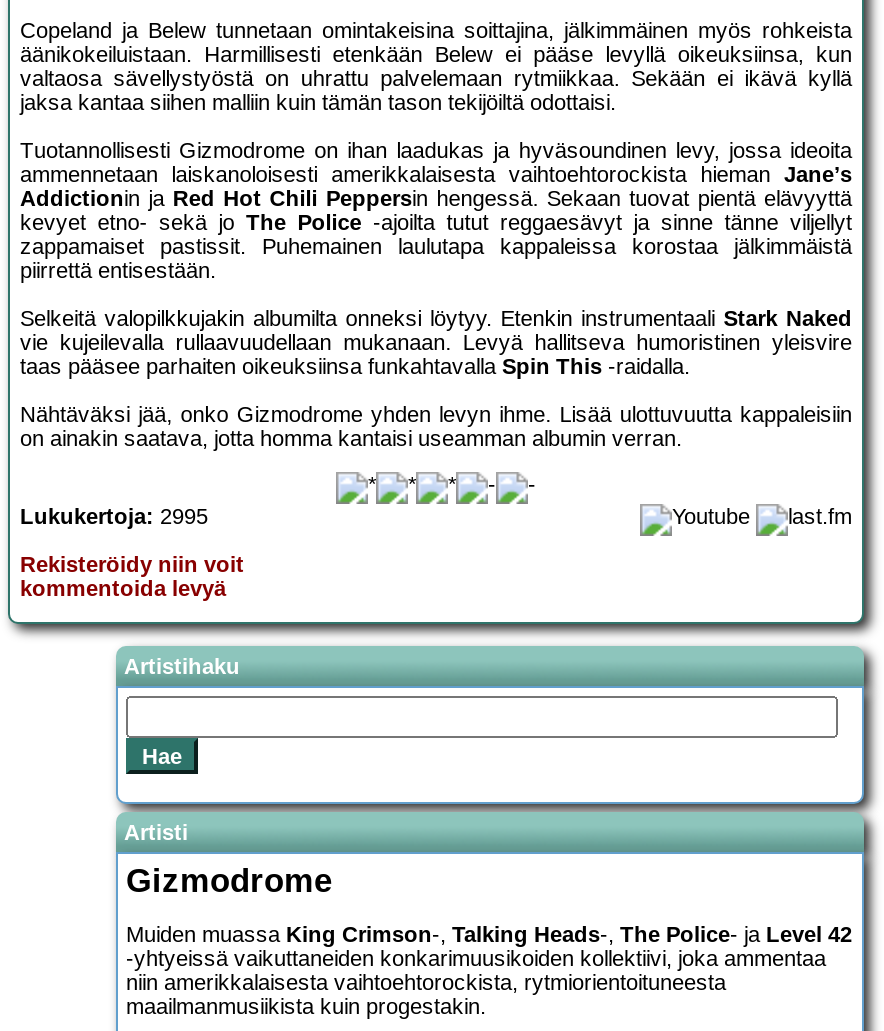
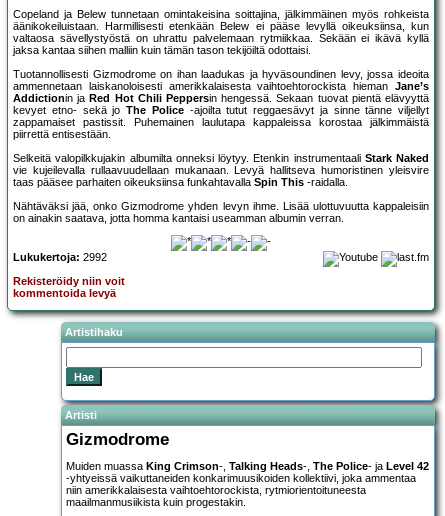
[20,505,208,529] Lukukertoja: 2995 -> [13,251,107,263] Lukukertoja: 2992

